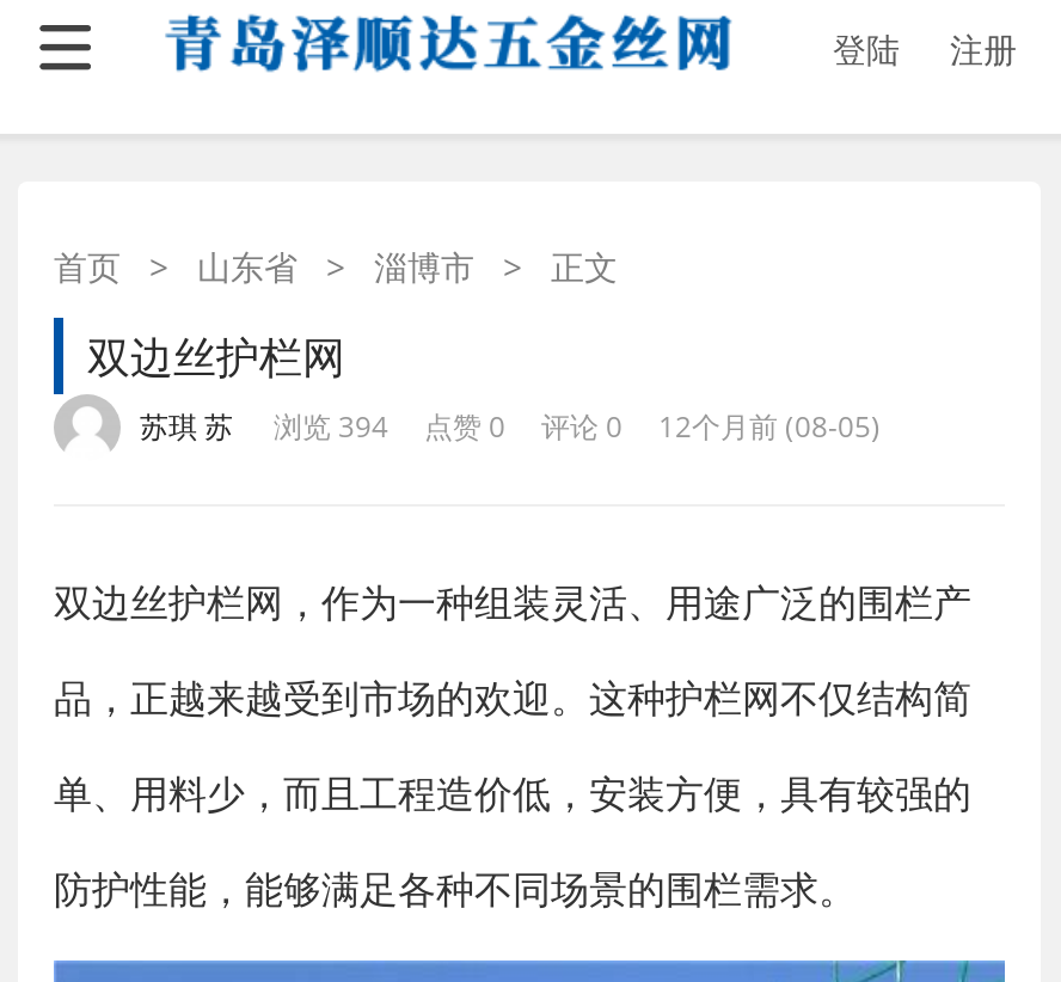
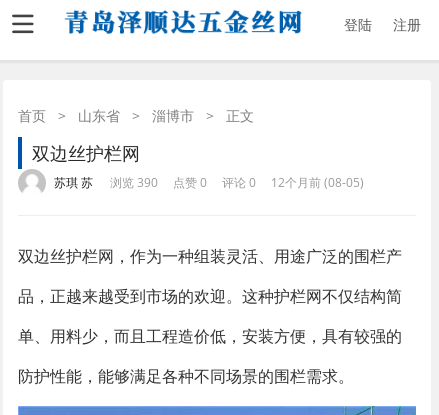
[140,404,881,447] 苏琪 苏 · 浏览 394 · 点赞 0 · 评论 0 · 12个月前 (08-05) -> [54,173,364,191] 苏琪 苏 · 浏览 390 · 点赞 0 · 评论 0 · 12个月前 (08-05)

